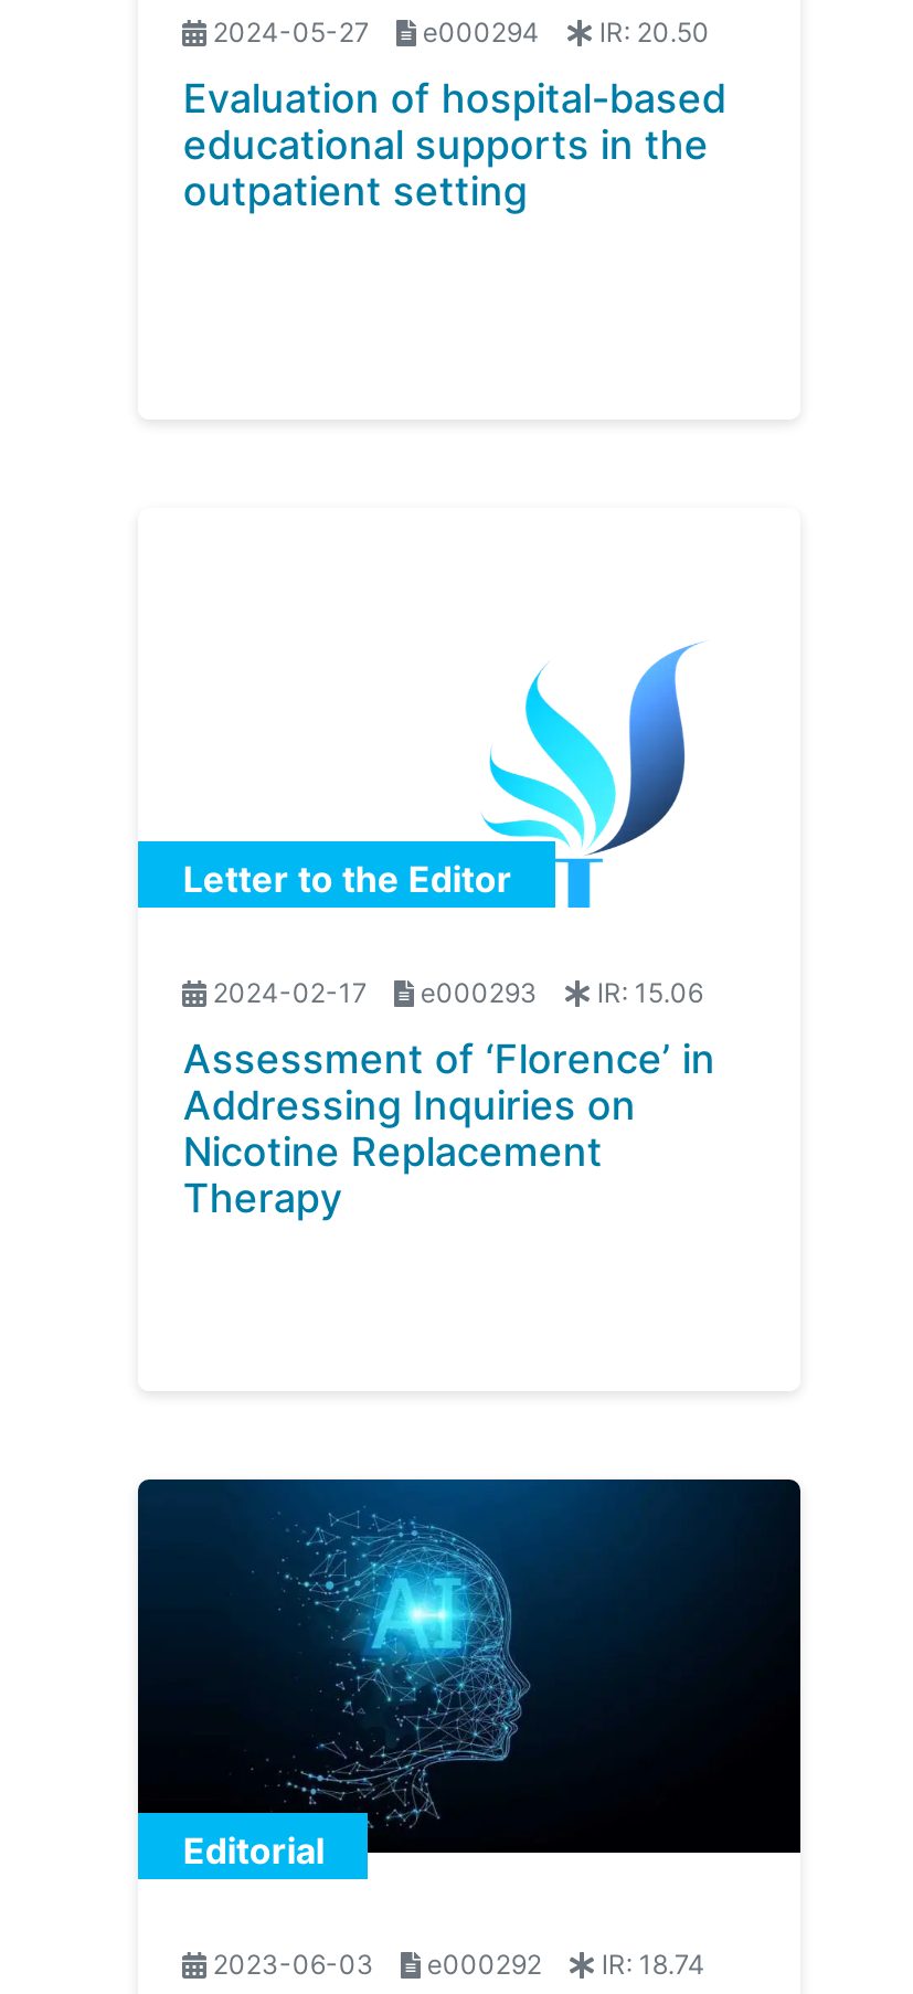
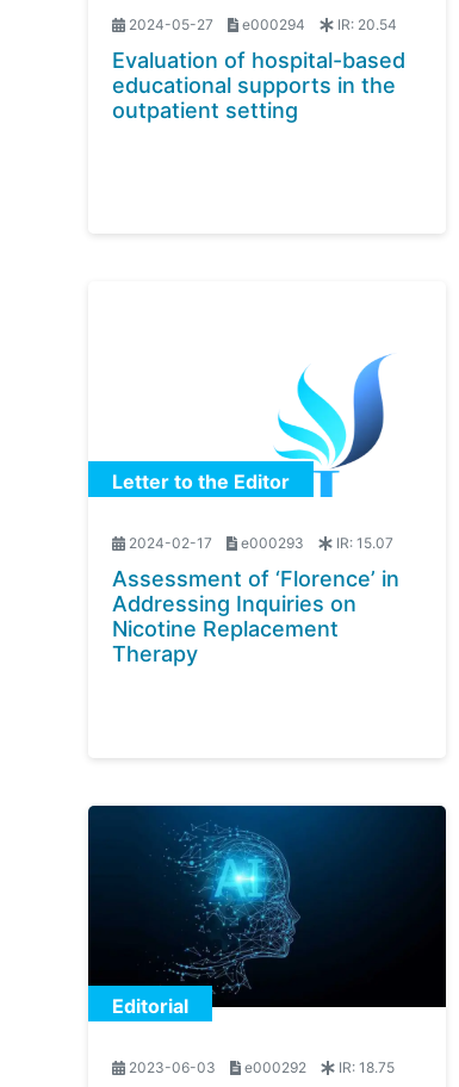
[206,16,710,49] 2024-05-27 e000294 IR: 20.50 -> [125,16,397,34] 2024-05-27 e000294 IR: 20.54
[206,977,703,1010] 2024-02-17 e000293 IR: 15.06 -> [125,534,393,552] 2024-02-17 e000293 IR: 15.07
[206,1949,705,1982] 2023-06-03 e000292 IR: 18.74 -> [125,1059,395,1077] 2023-06-03 e000292 IR: 18.75

